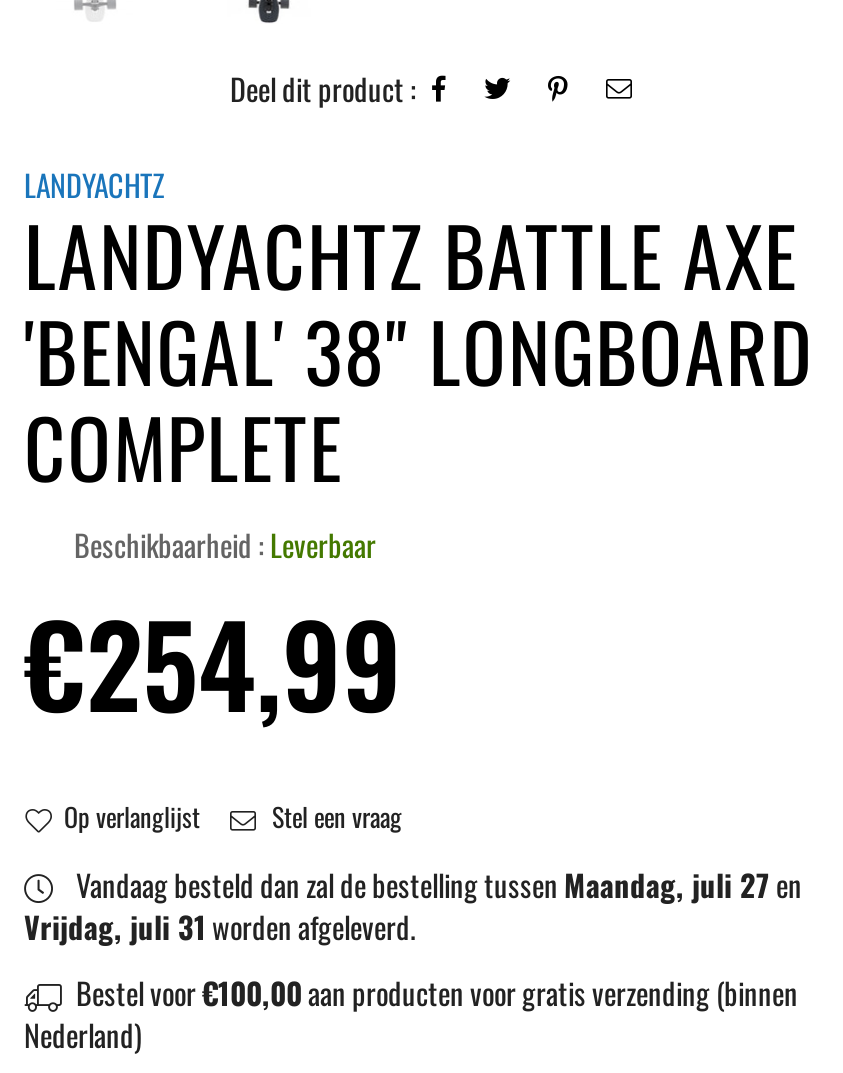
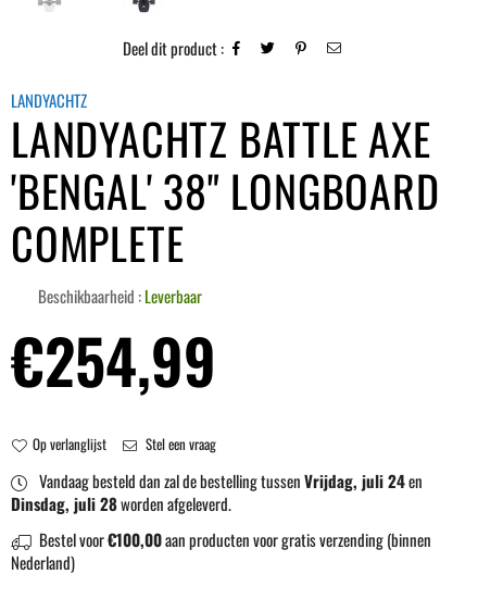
[70,862,802,906] Vandaag besteld dan zal de bestelling tussen Maandag, juli 27 en -> [36,469,423,493] Vandaag besteld dan zal de bestelling tussen Vrijdag, juli 24 en
[24,904,416,948] Vrijdag, juli 31 worden afgeleverd. -> [11,492,231,516] Dinsdag, juli 28 worden afgeleverd.

